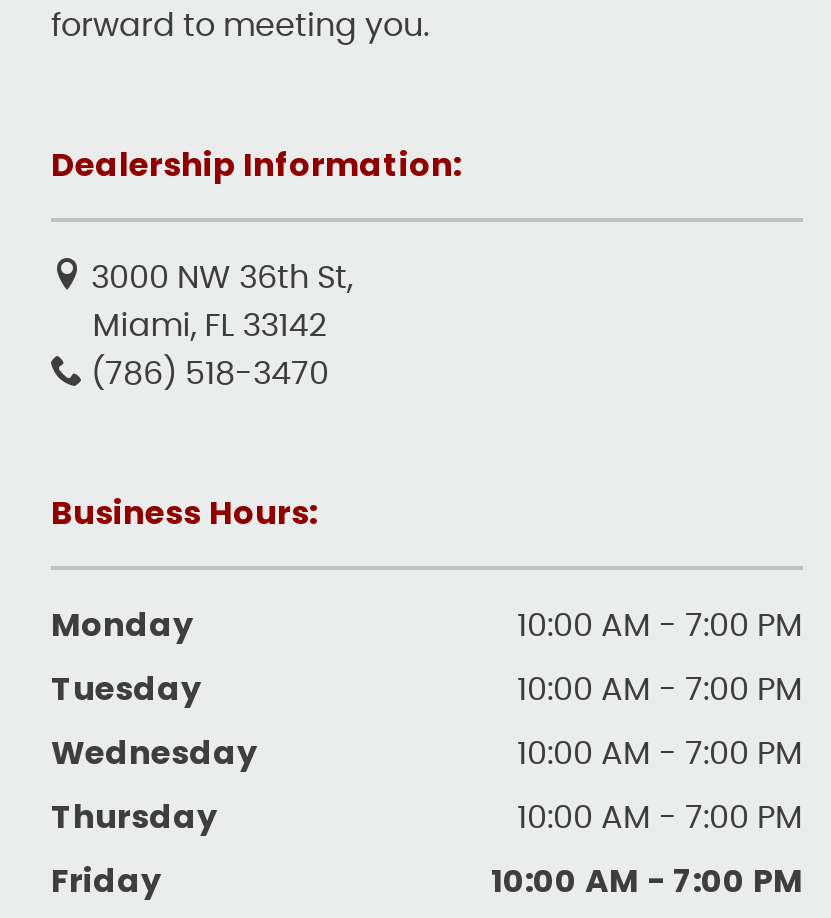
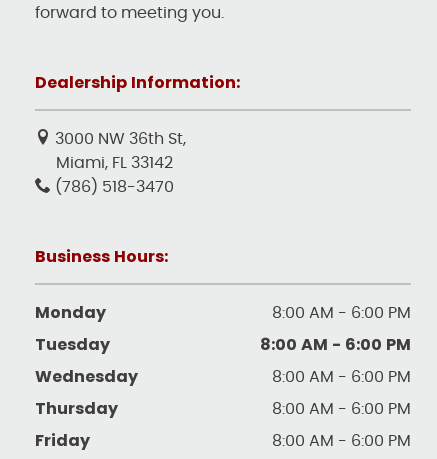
[517,610,803,642] 10:00 AM - 7:00 PM -> [272,305,411,321] 8:00 AM - 6:00 PM
[517,674,803,706] 10:00 AM - 7:00 PM -> [260,333,411,356] 8:00 AM - 6:00 PM
[517,738,803,770] 10:00 AM - 7:00 PM -> [272,369,411,385] 8:00 AM - 6:00 PM
[517,802,803,834] 10:00 AM - 7:00 PM -> [272,401,411,417] 8:00 AM - 6:00 PM
[491,858,803,904] 10:00 AM - 7:00 PM -> [272,433,411,449] 8:00 AM - 6:00 PM

